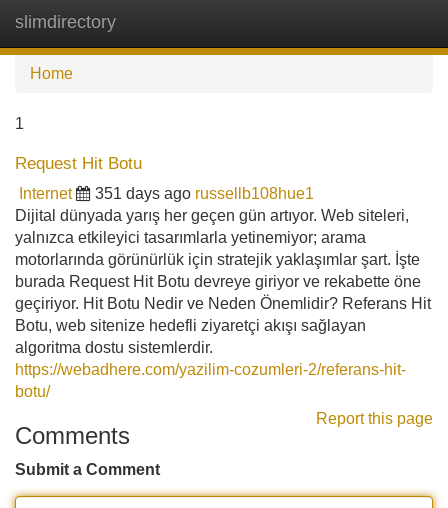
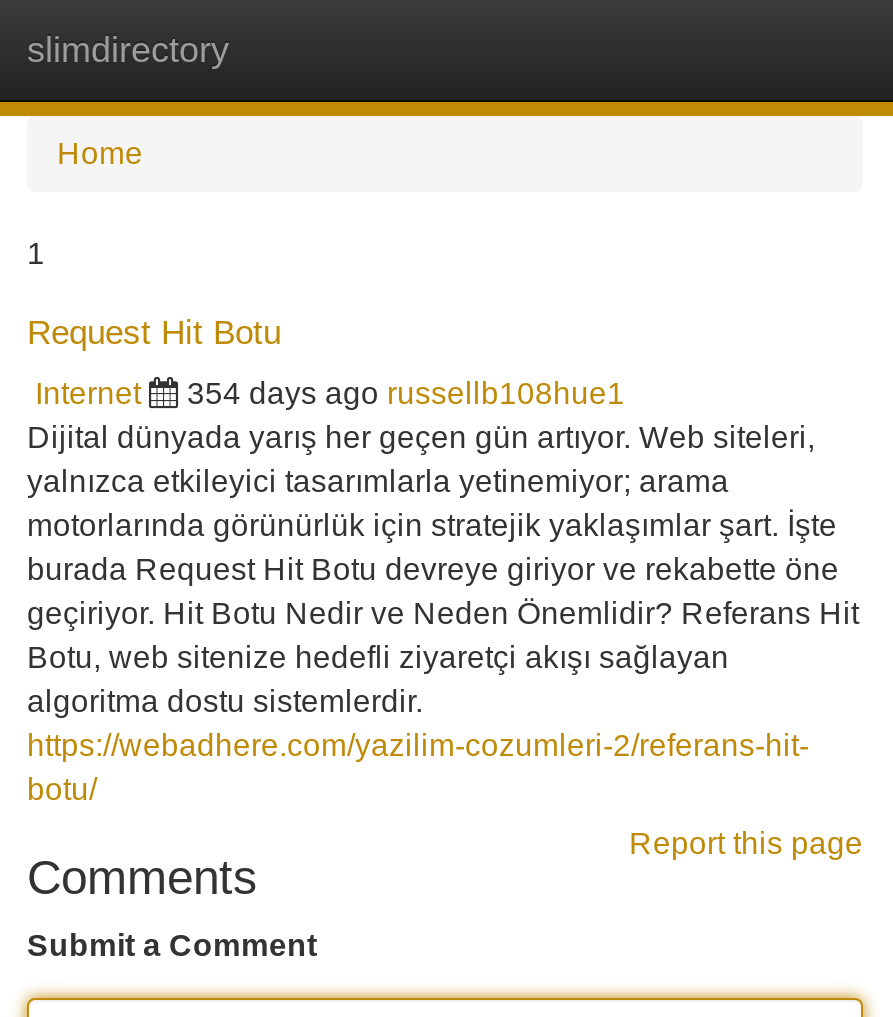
[95,185,314,202] 351 days ago russellb108hue1 -> [187,376,625,410] 354 days ago russellb108hue1

